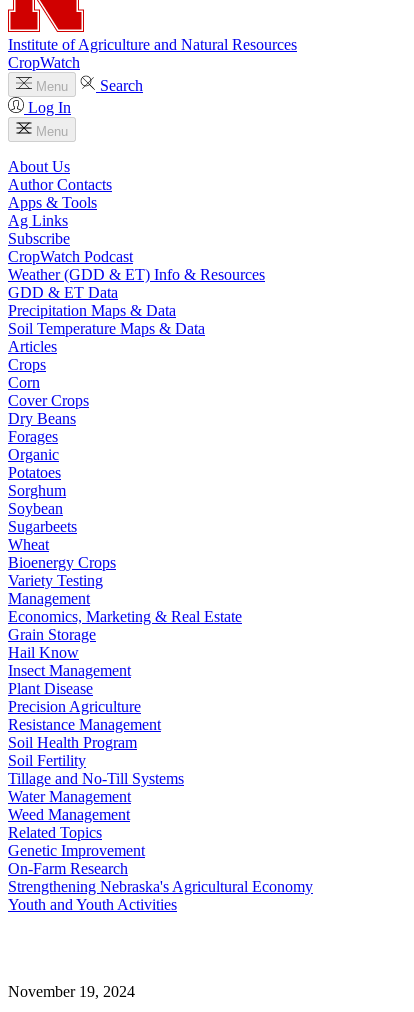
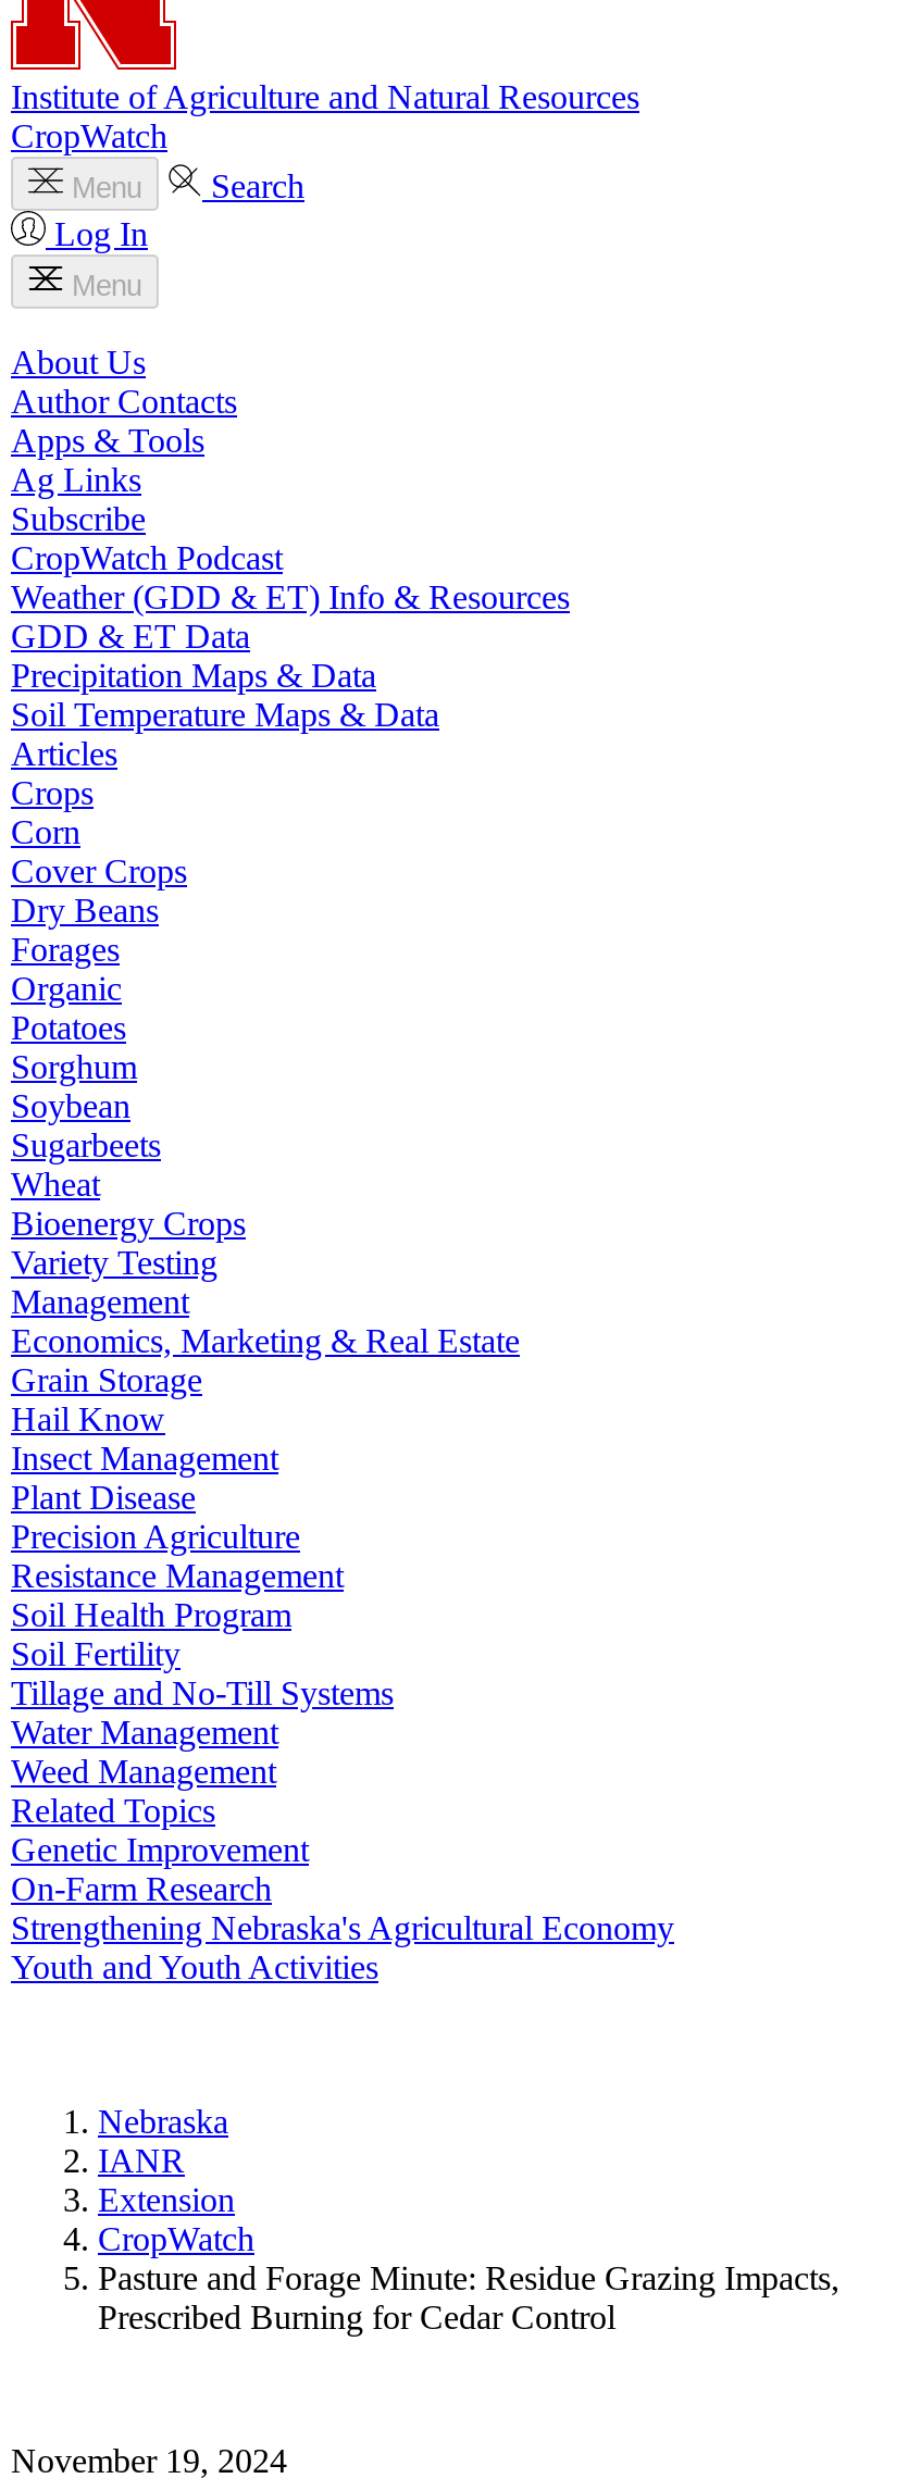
none -> [98,2103,839,2336] Nebraska | IANR | Extension | CropWatch | Pasture and Forage Minute: Residue Grazing Impacts, | Prescribed Burning for Cedar Control

